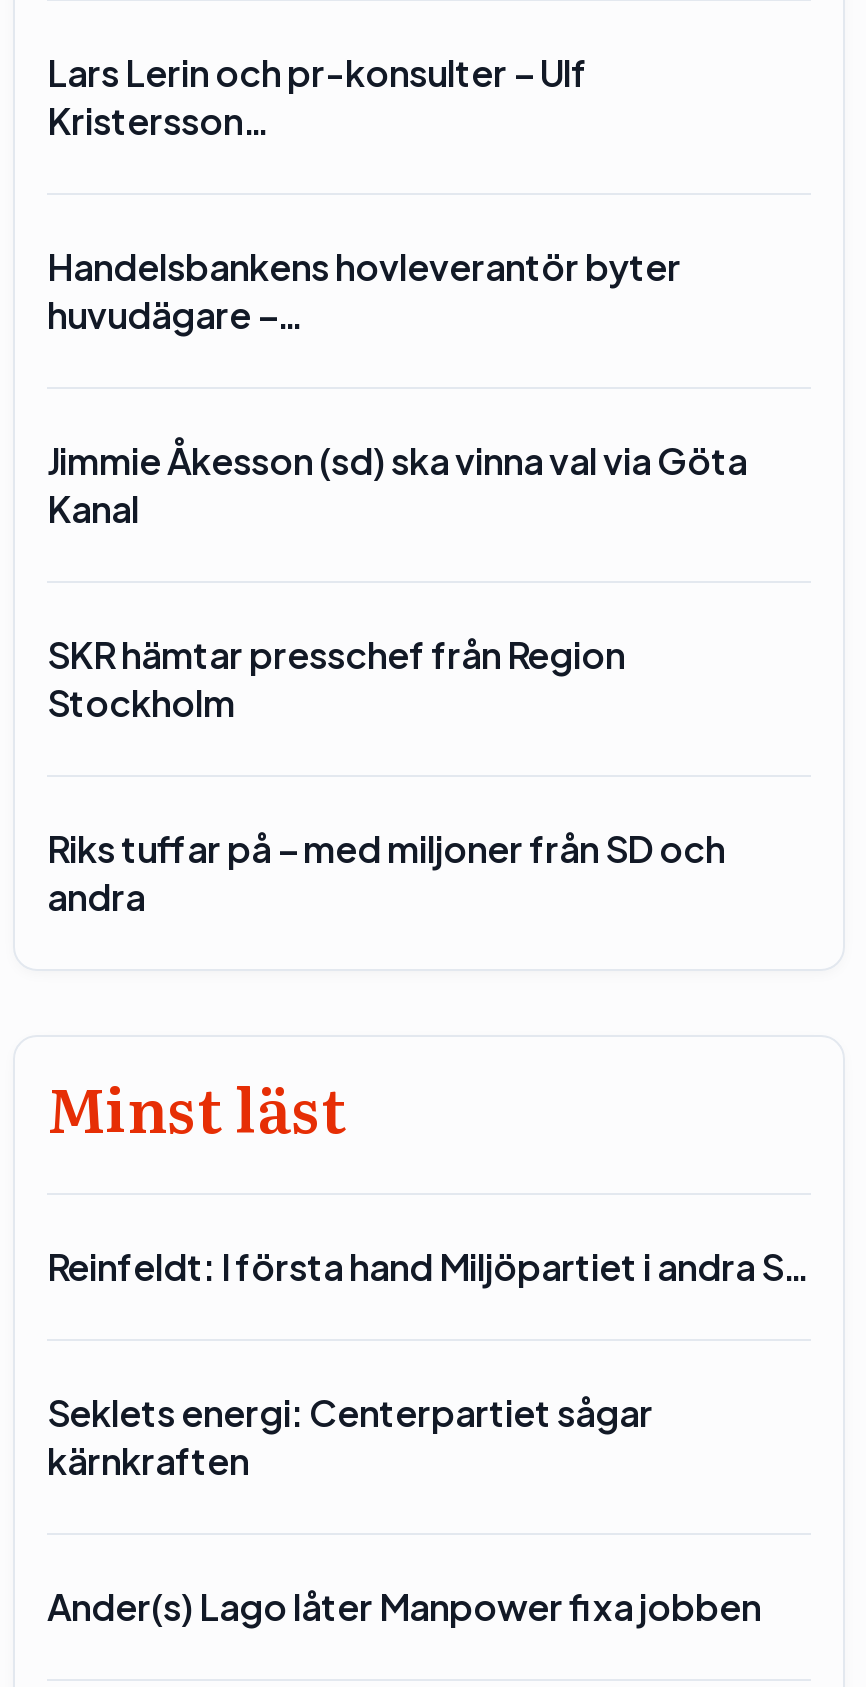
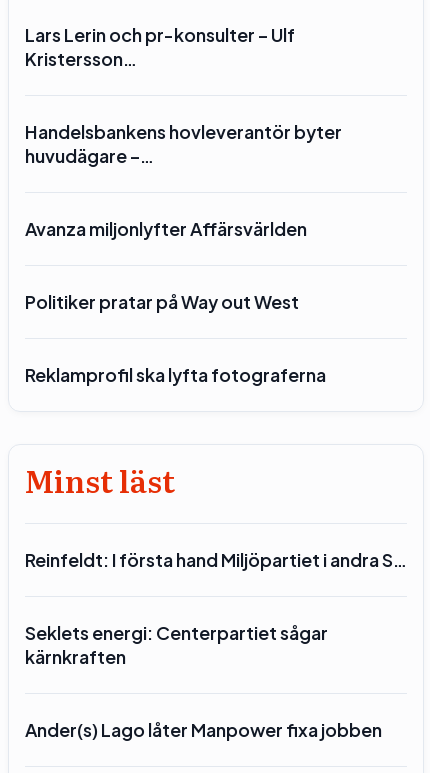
[47,436,747,530] Jimmie Åkesson (sd) ska vinna val via Göta | Kanal -> [25,217,307,240] Avanza miljonlyfter Affärsvärlden
[47,630,625,724] SKR hämtar presschef från Region | Stockholm -> [25,290,299,313] Politiker pratar på Way out West
[47,824,725,918] Riks tuffar på – med miljoner från SD och | andra -> [25,363,326,386] Reklamprofil ska lyfta fotograferna

